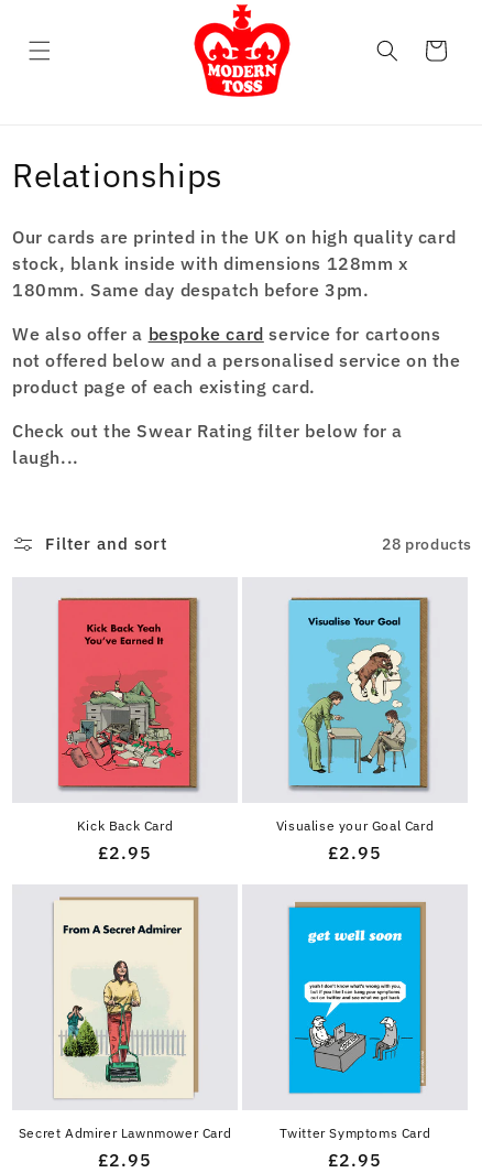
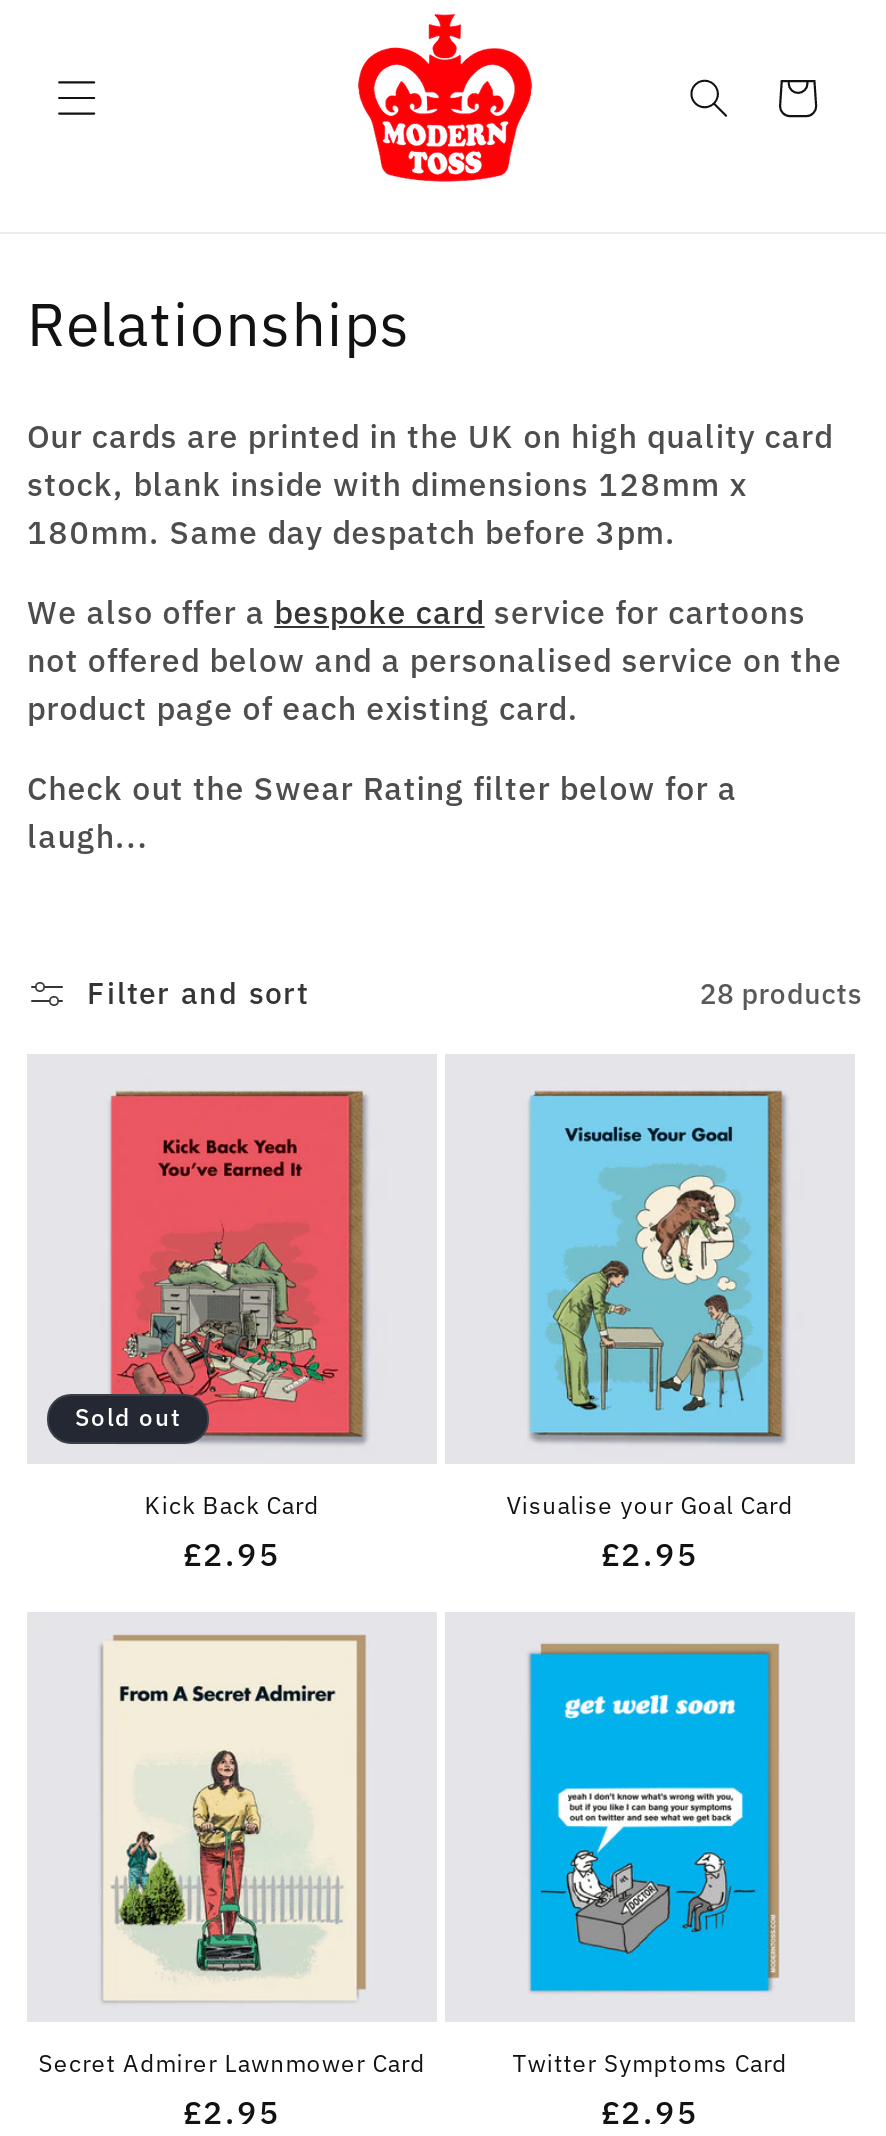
none -> [75,1402,181,1432] Sold out

